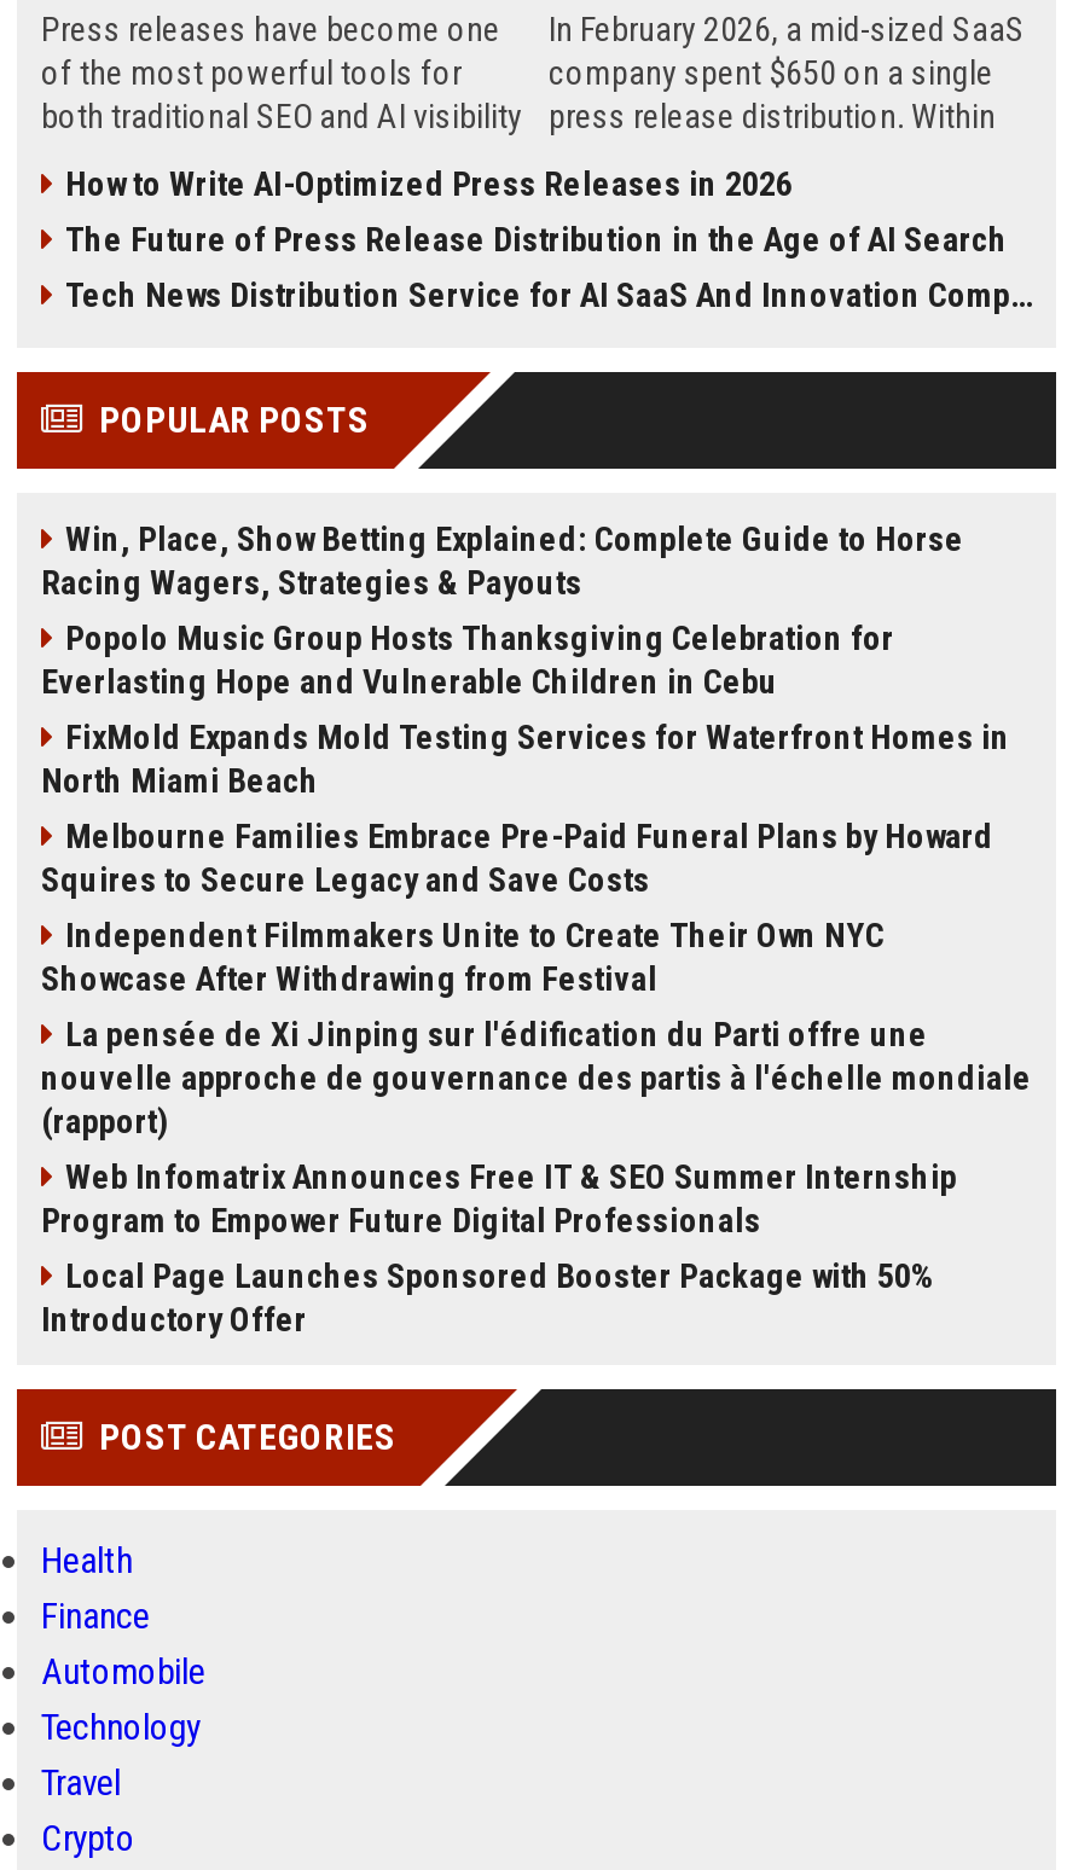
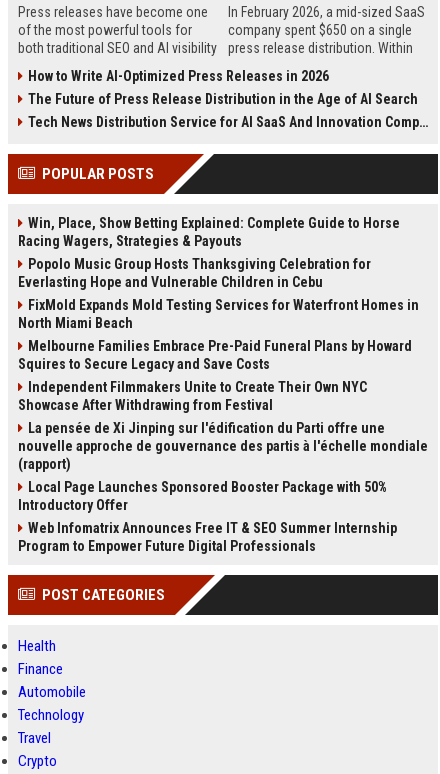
moved [41,1157,957,1239] -> [18,520,397,554]: Web Infomatrix Announces Free IT & SEO Summer Internship | Program to Empower Future Digital Professionals
moved [41,1256,933,1338] -> [18,479,387,513]: Local Page Launches Sponsored Booster Package with 50% | Introductory Offer

